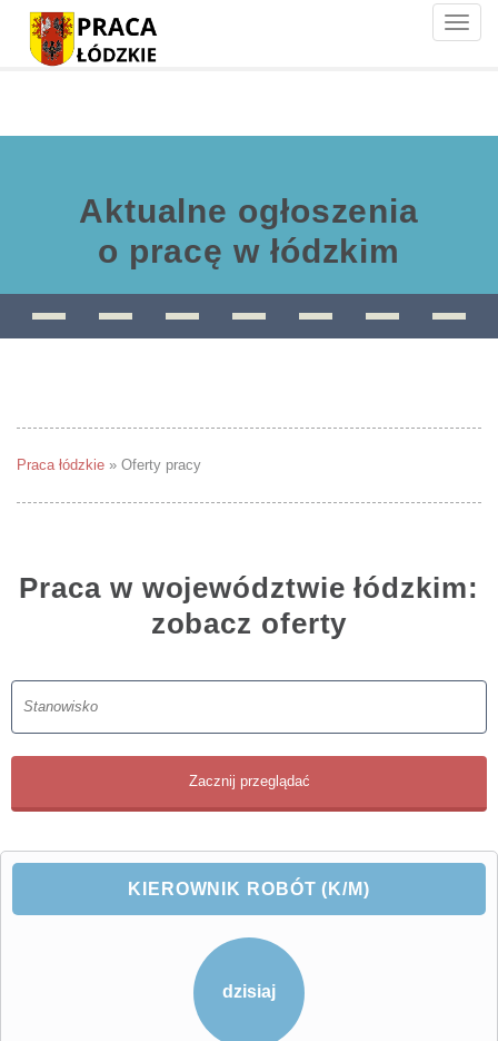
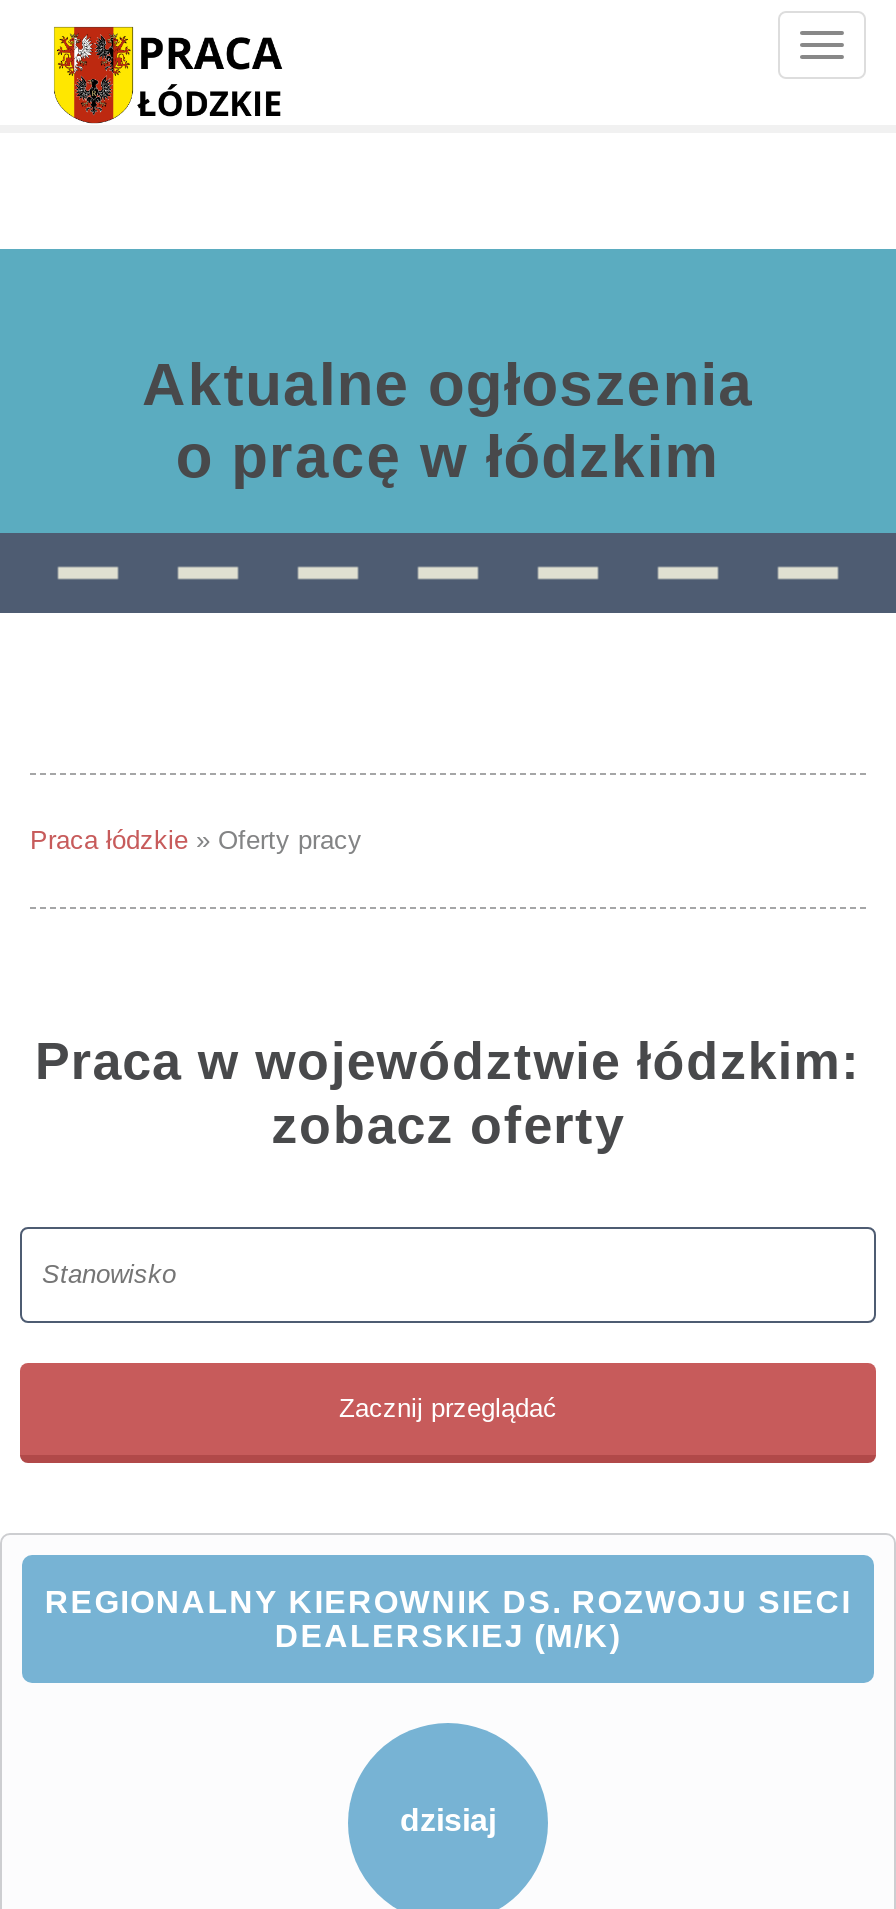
[128,880,370,898] KIEROWNIK ROBÓT (K/M) -> [45,1585,851,1653] REGIONALNY KIEROWNIK DS. ROZWOJU SIECI | DEALERSKIEJ (M/K)

